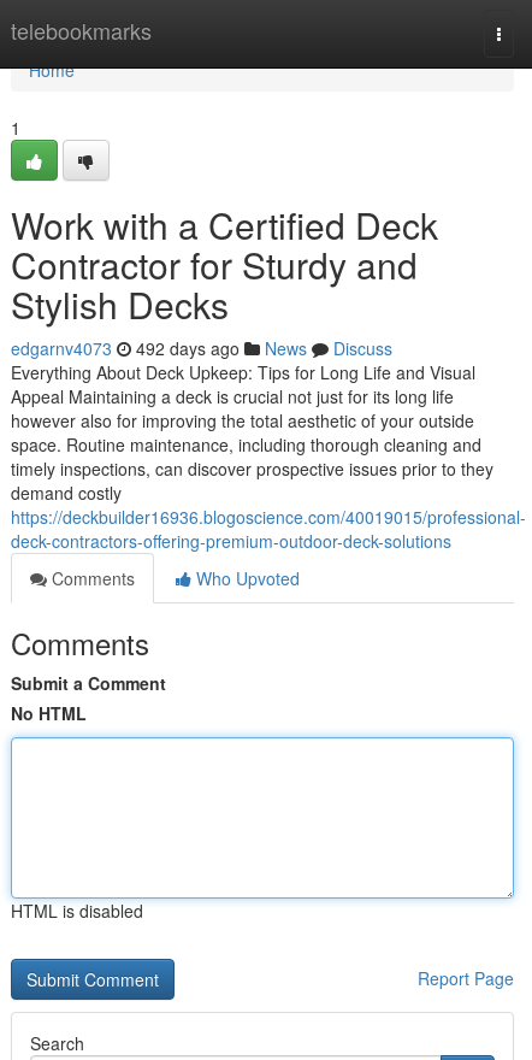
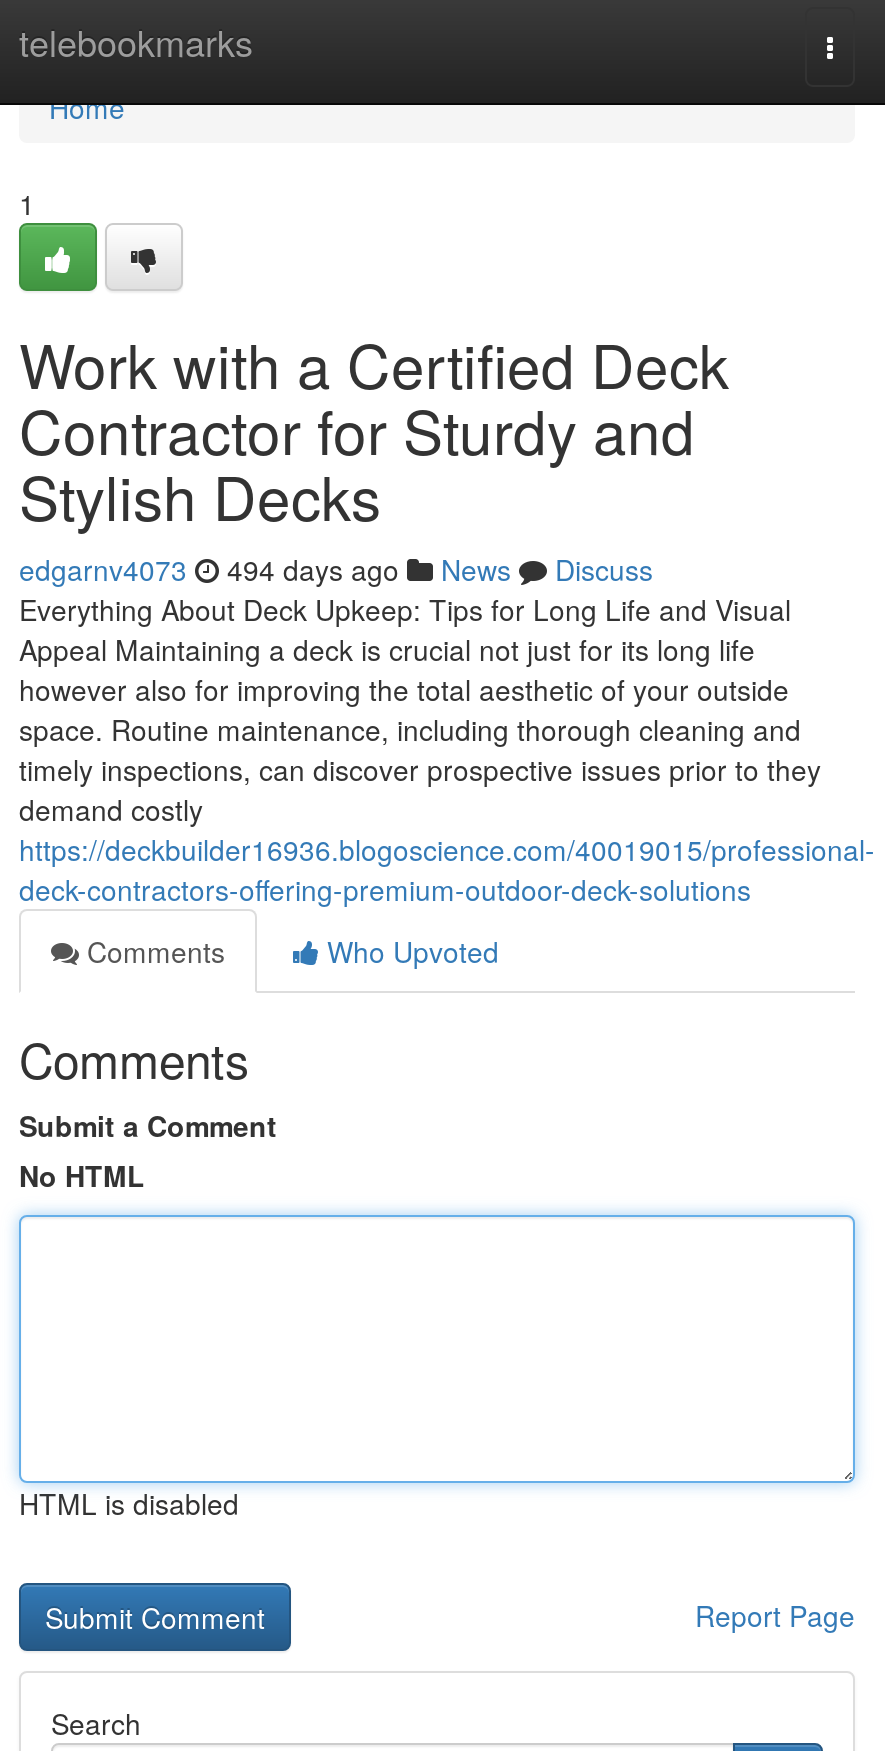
[11,336,392,360] edgarnv4073 492 days ago News Discuss -> [19,549,653,589] edgarnv4073 494 days ago News Discuss

